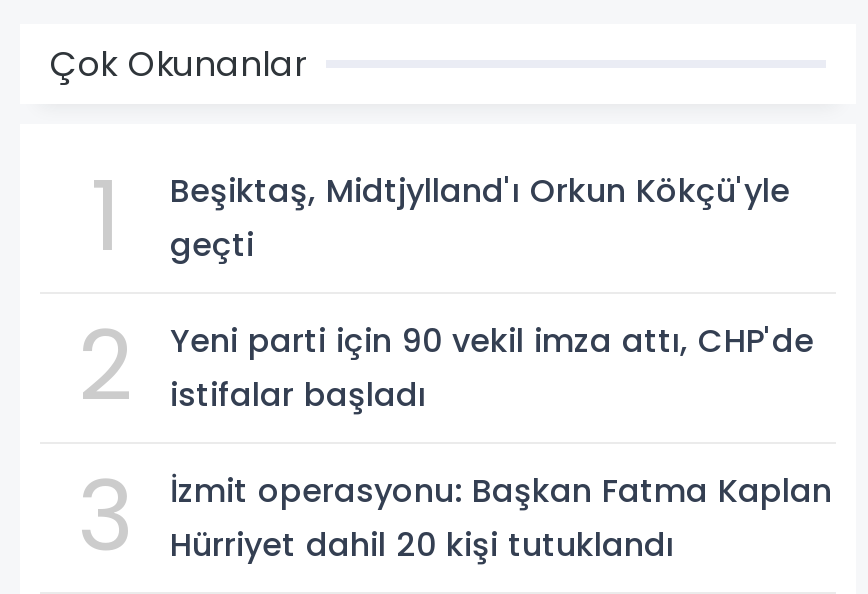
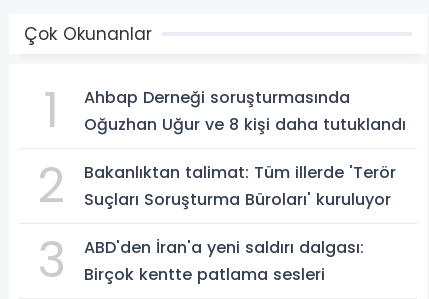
[170,167,790,267] Beşiktaş, Midtjylland'ı Orkun Kökçü'yle | geçti -> [84,85,406,135] Ahbap Derneği soruşturmasında | Oğuzhan Uğur ve 8 kişi daha tutuklandı
[170,317,814,417] Yeni parti için 90 vekil imza attı, CHP'de | istifalar başladı -> [84,160,396,210] Bakanlıktan talimat: Tüm illerde 'Terör | Suçları Soruşturma Büroları' kuruluyor
[170,467,832,567] İzmit operasyonu: Başkan Fatma Kaplan | Hürriyet dahil 20 kişi tutuklandı -> [84,235,364,285] ABD'den İran'a yeni saldırı dalgası: | Birçok kentte patlama sesleri

